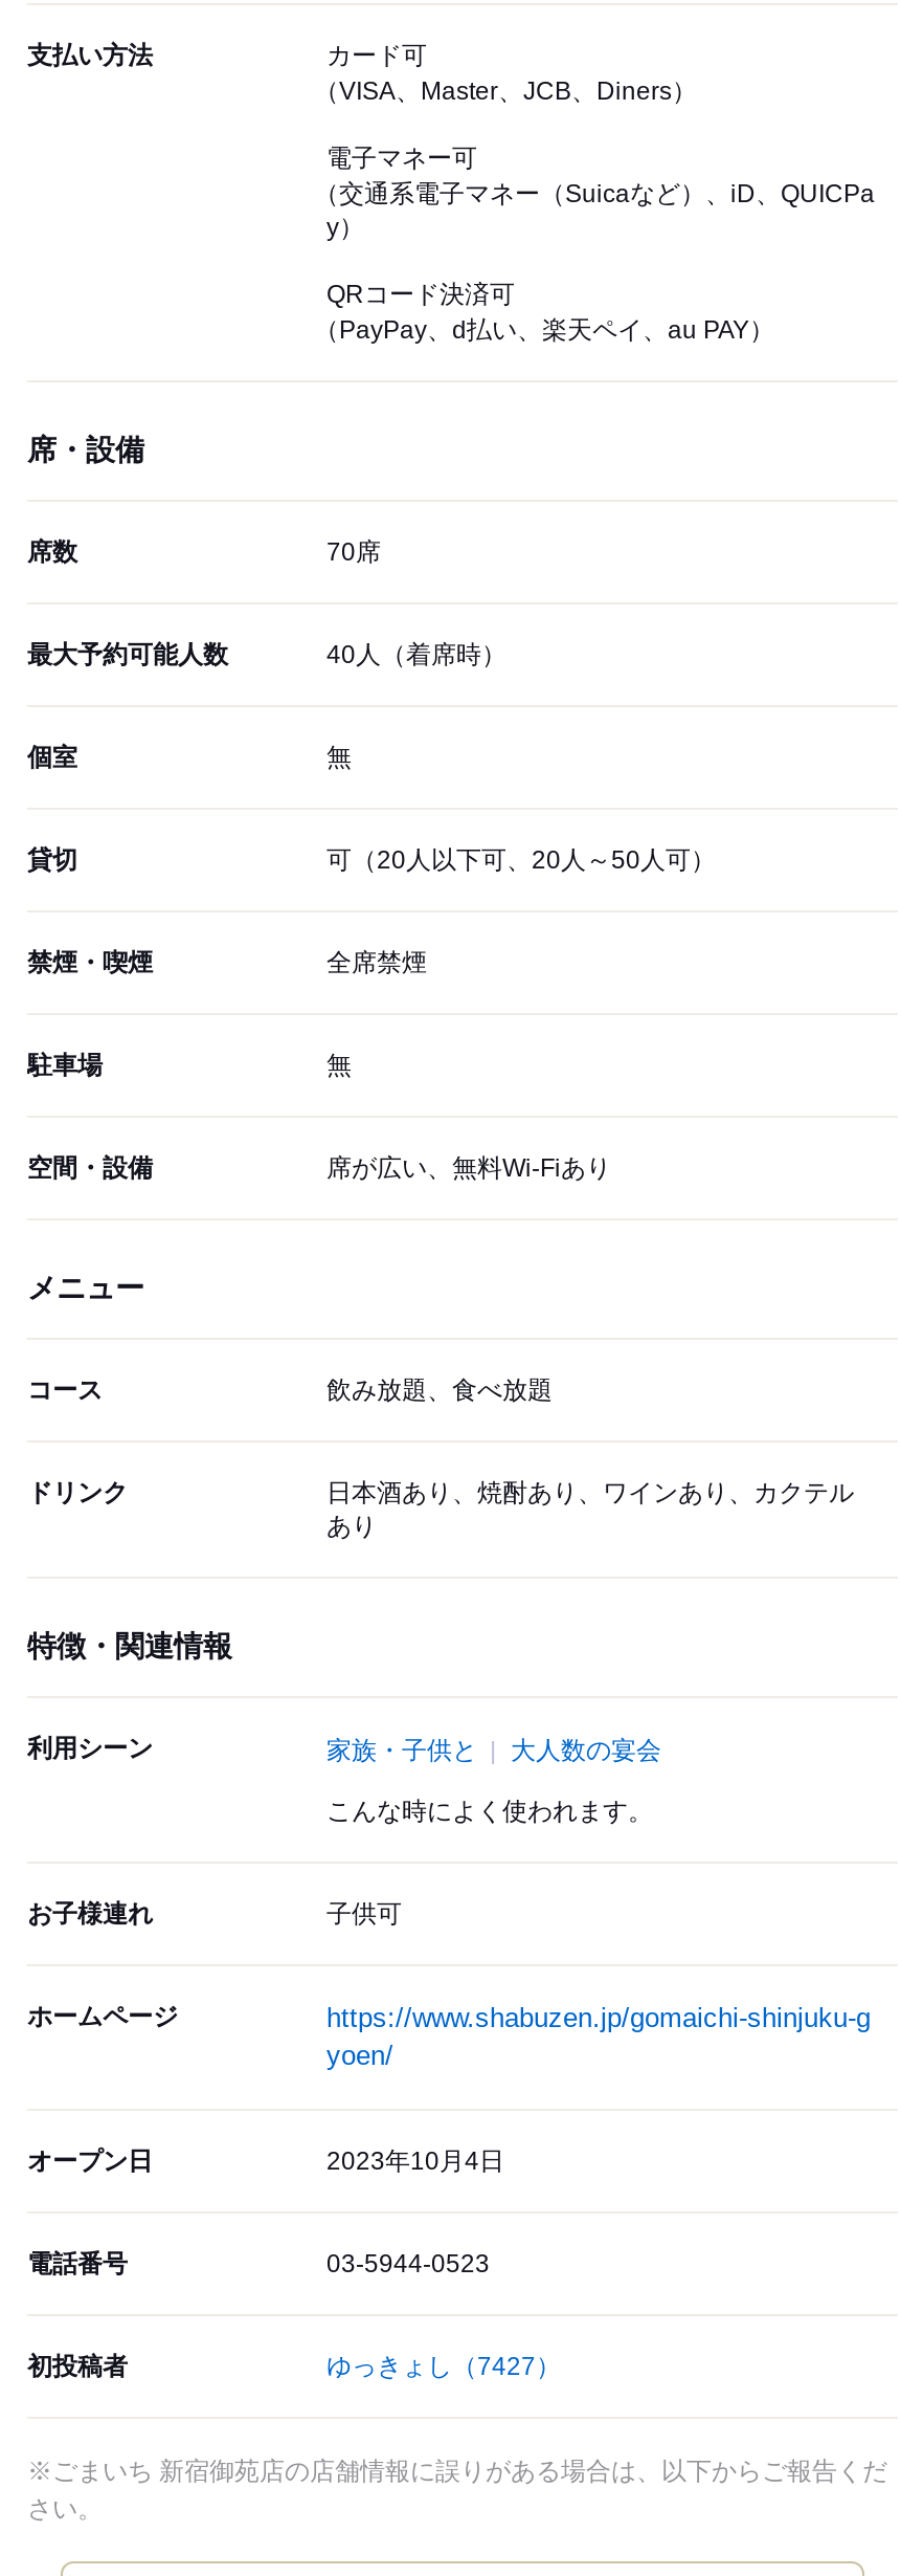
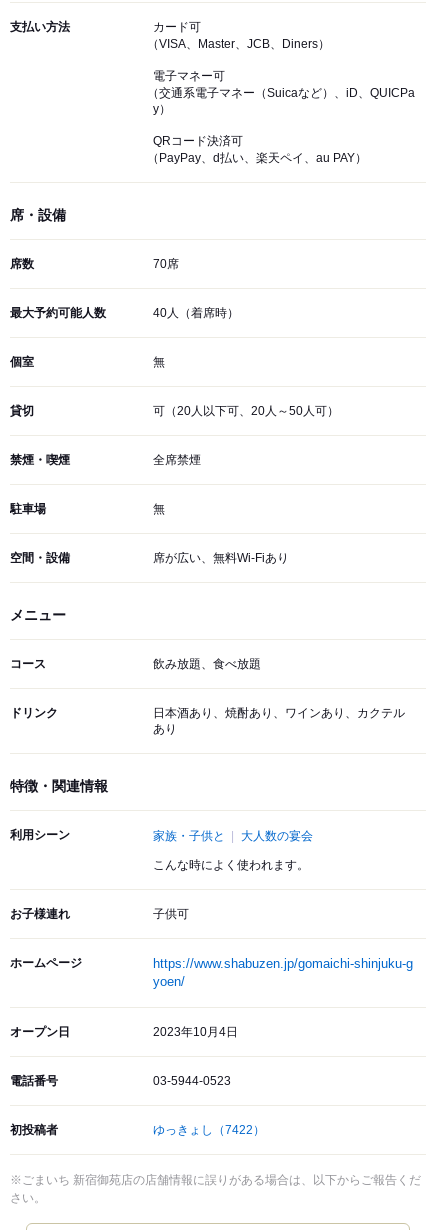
[326,2352,561,2382] ゆっきょし（7427） -> [153,1123,265,1137] ゆっきょし（7422）

